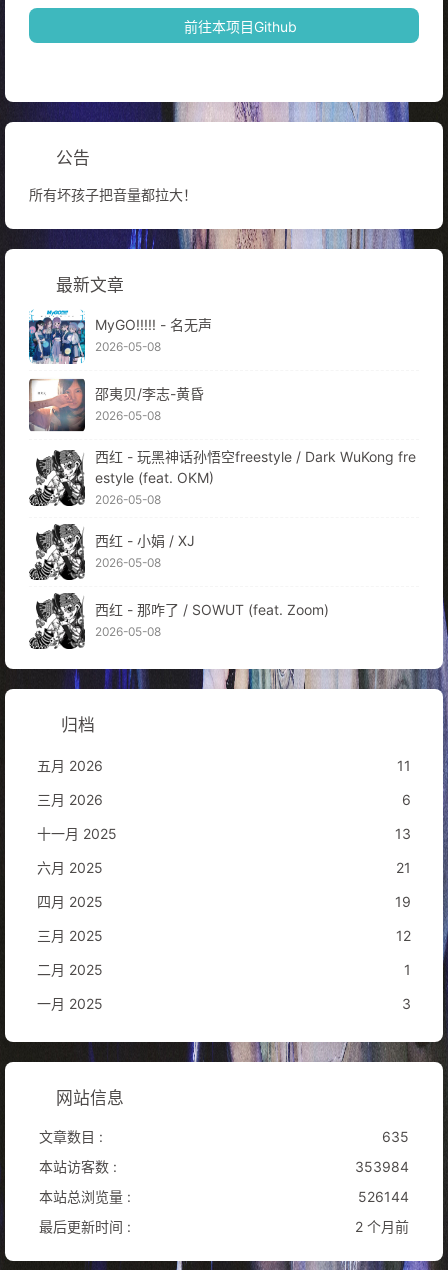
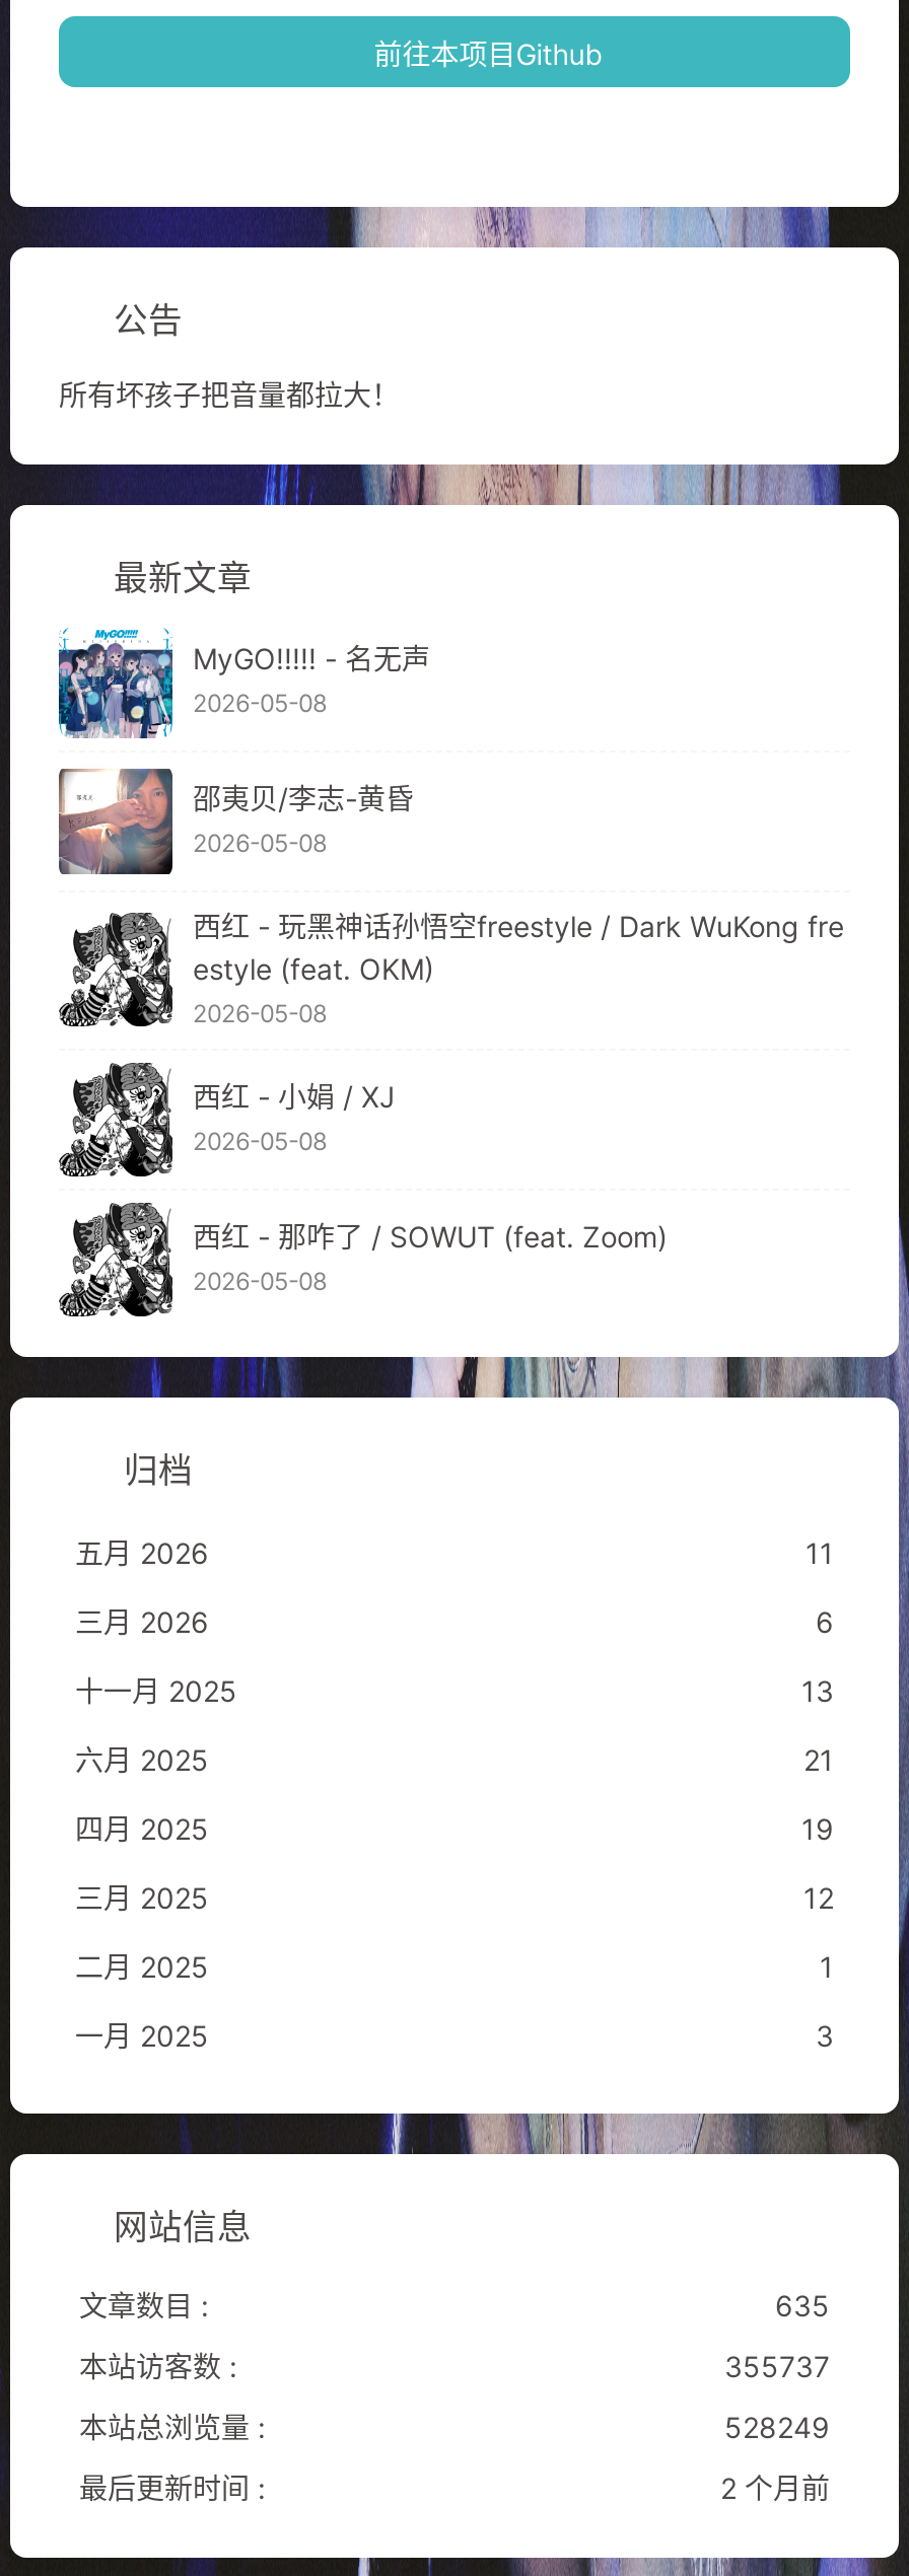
[355,1158,409,1175] 353984 -> [724,2348,830,2383] 355737
[358,1188,409,1205] 526144 -> [724,2409,830,2444] 528249

